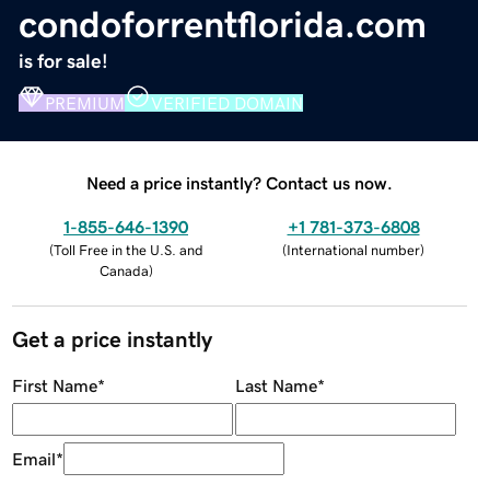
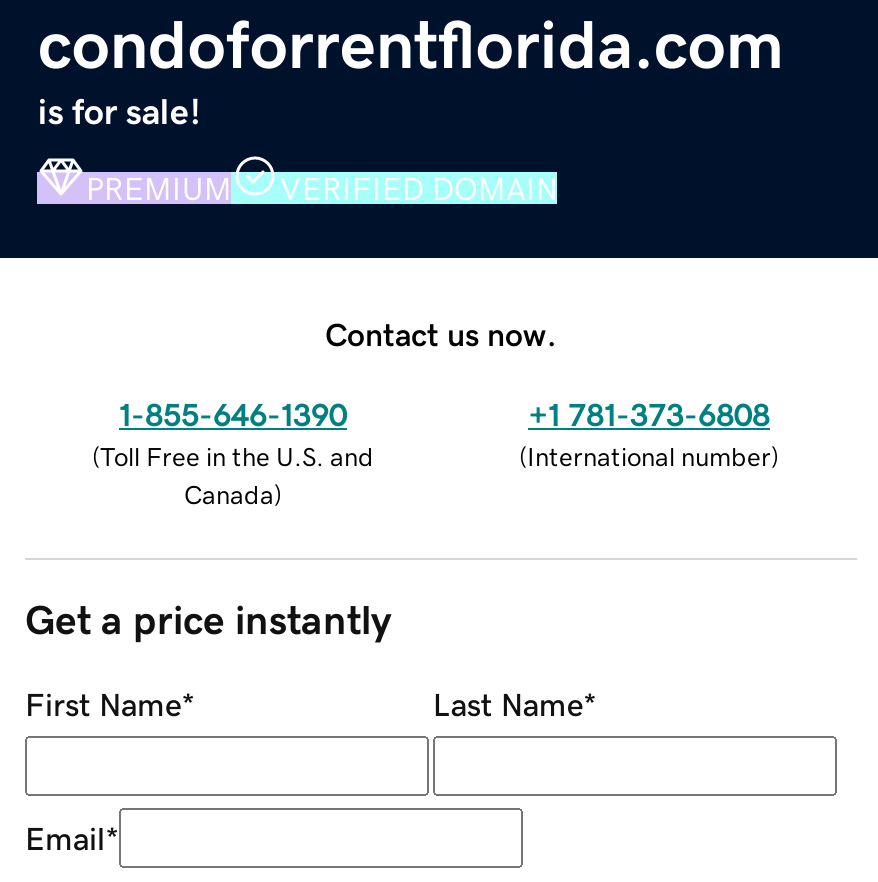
[86,174,393,191] Need a price instantly? Contact us now. -> [325,317,557,349] Contact us now.

